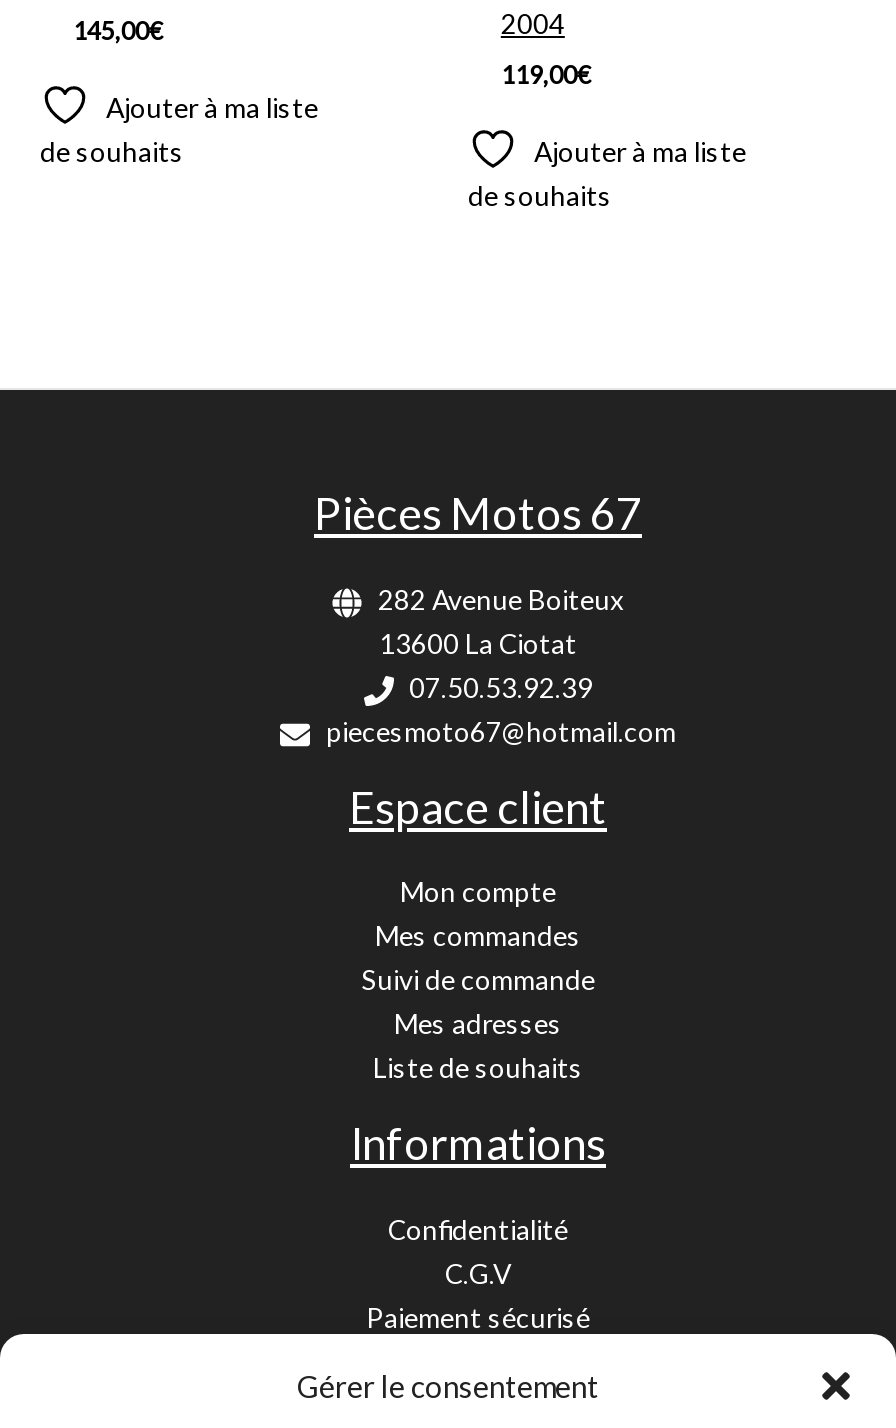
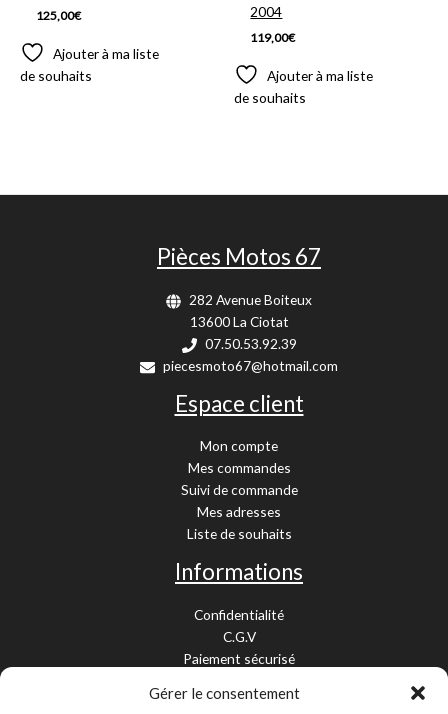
[73,16,163,46] 145,00€ -> [36,8,81,23] 125,00€

